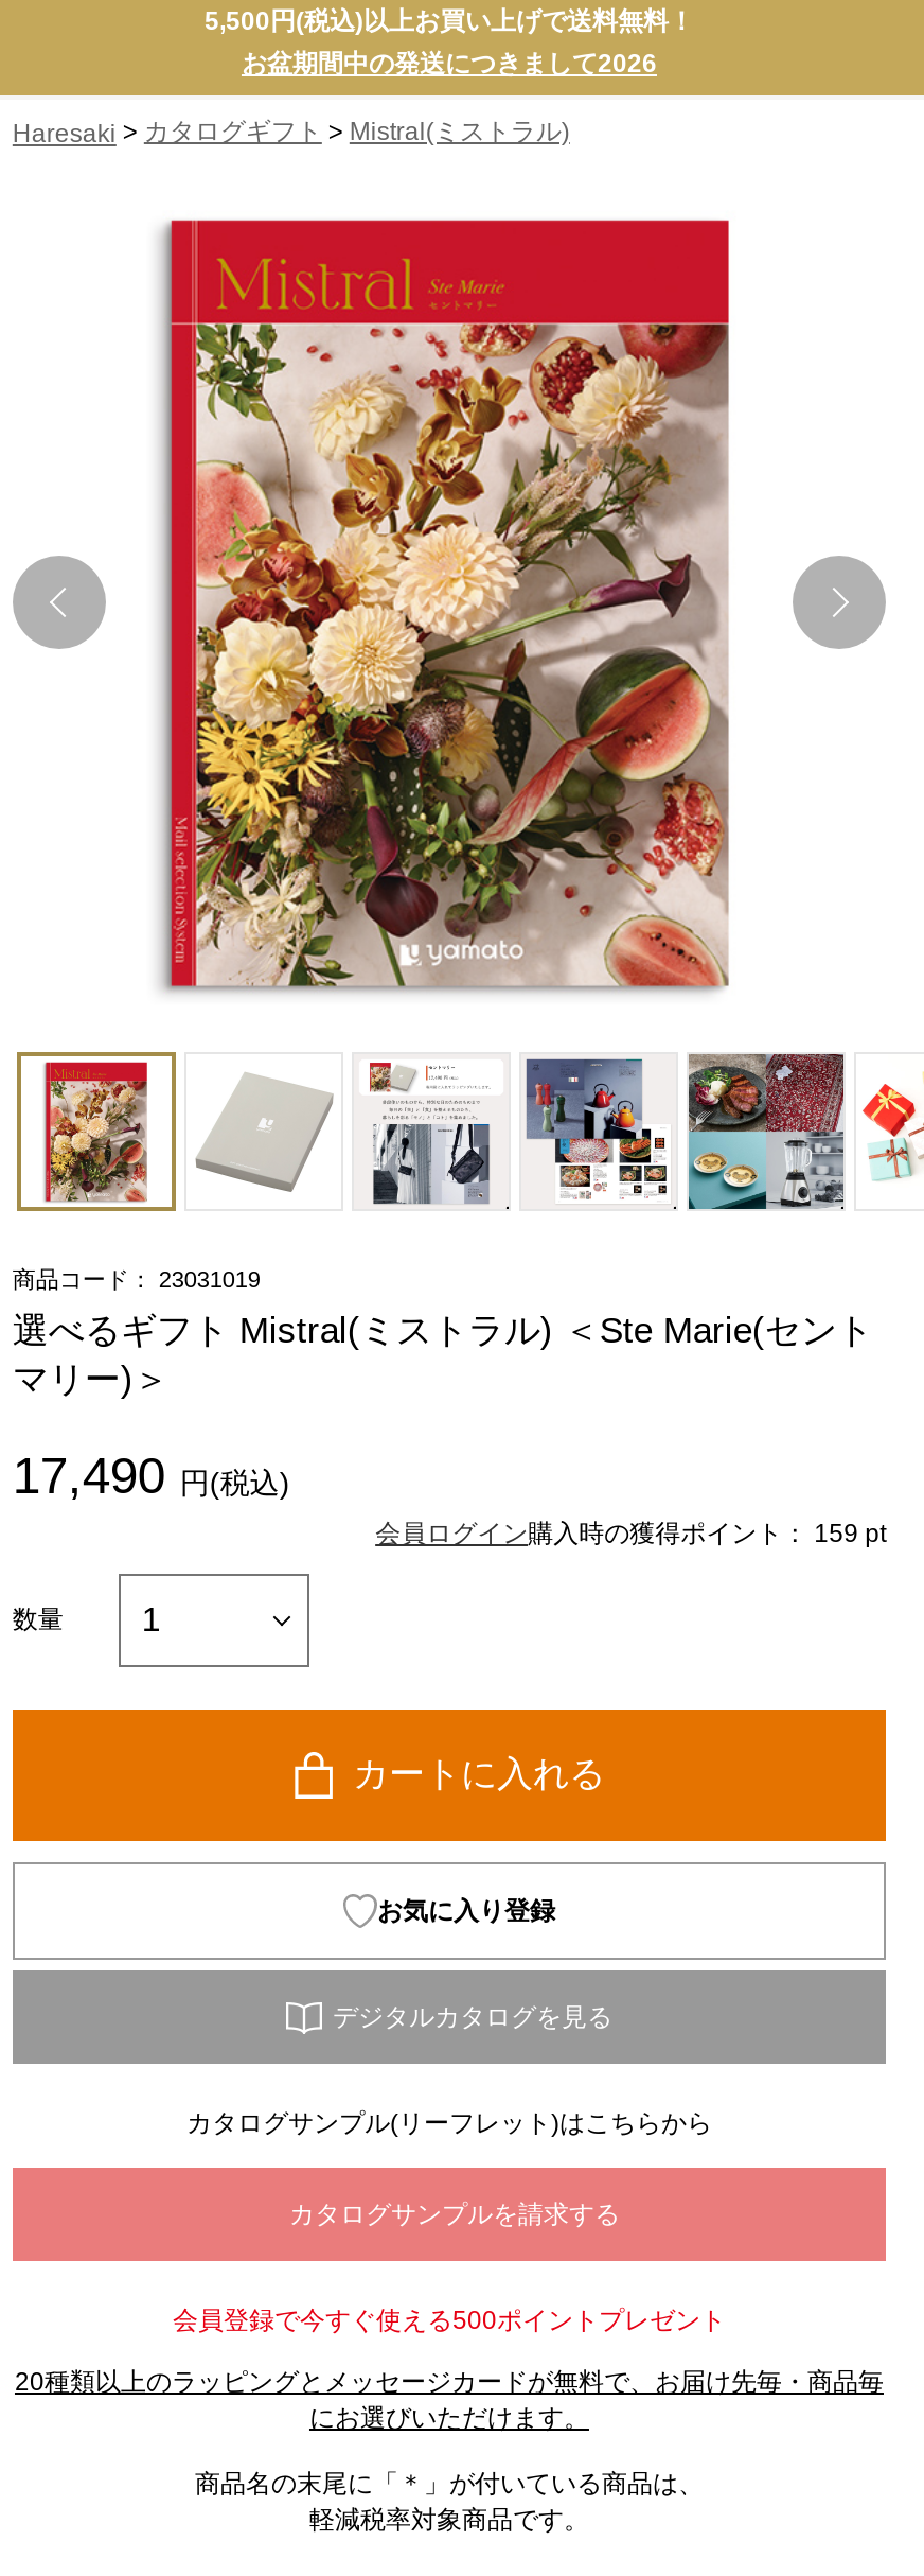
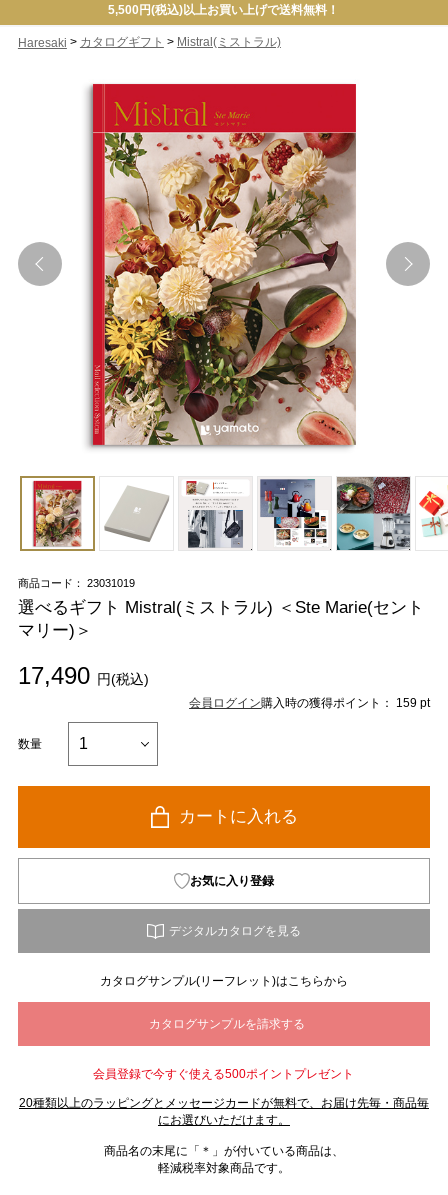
[242,49,657,78] お盆期間中の発送につきまして2026 -> none

